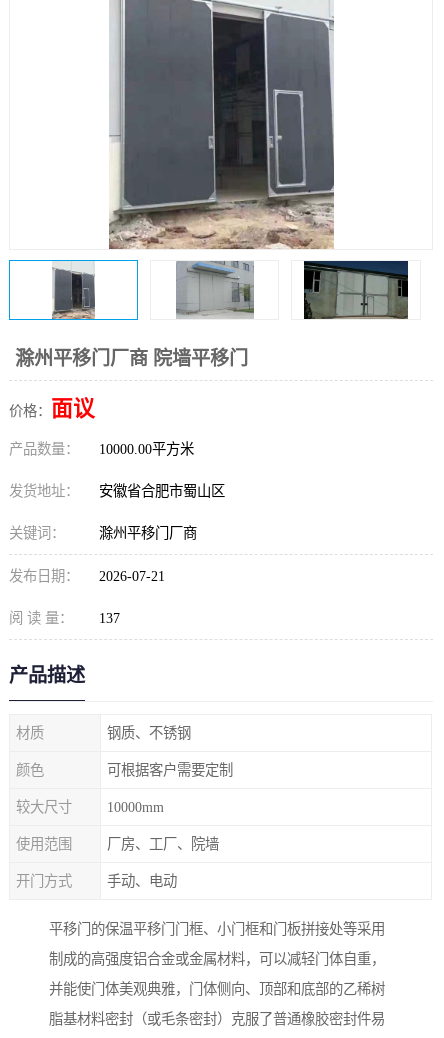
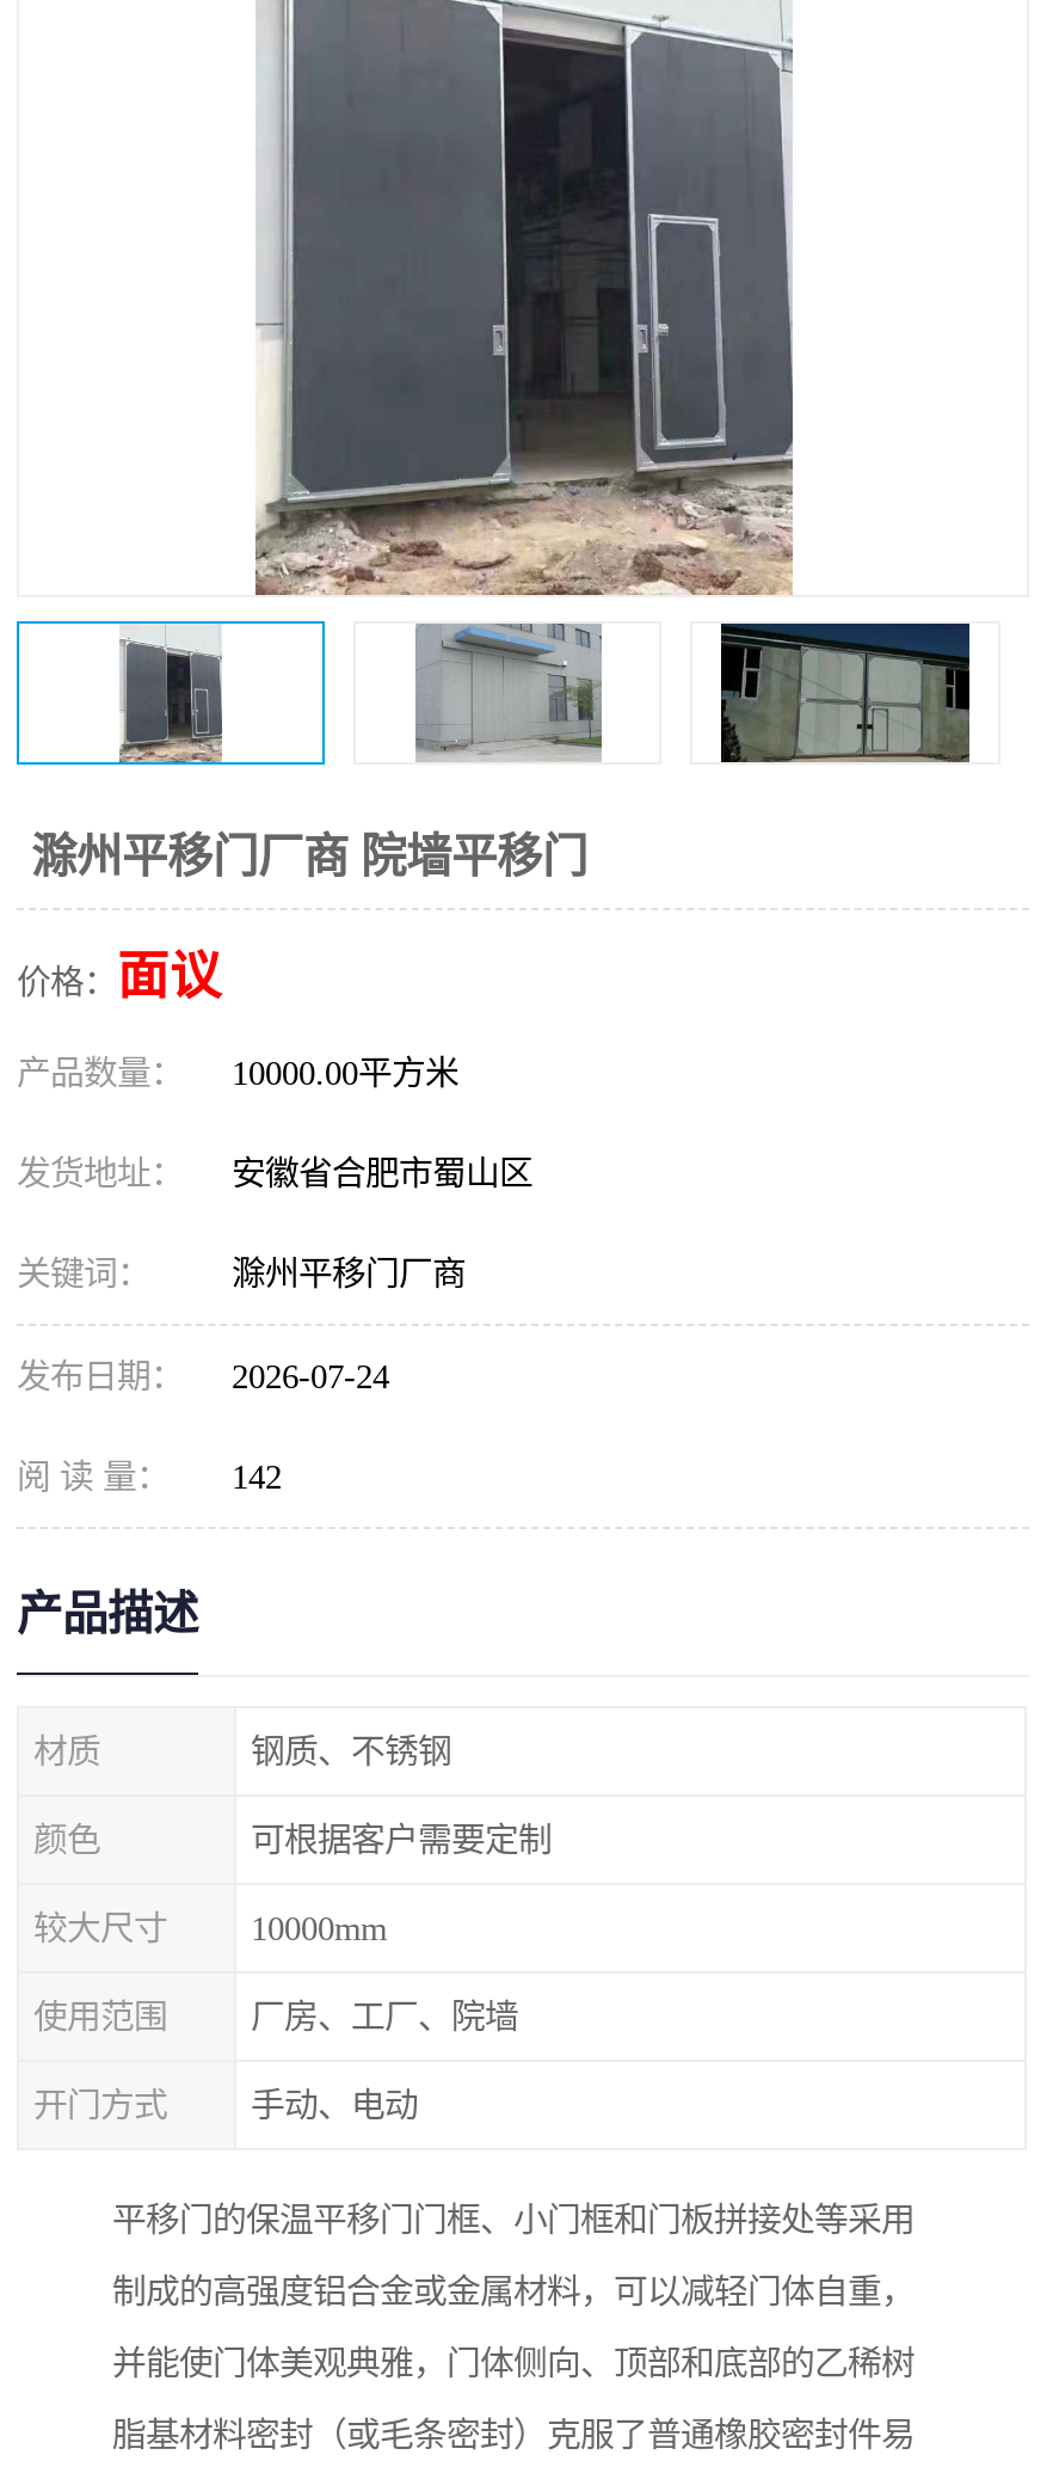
[9,568,165,584] 发布日期： 2026-07-21 -> [17,1357,389,1395] 发布日期： 2026-07-24
[9,610,120,626] 阅 读 量： 137 -> [17,1458,282,1496] 阅 读 量： 142

